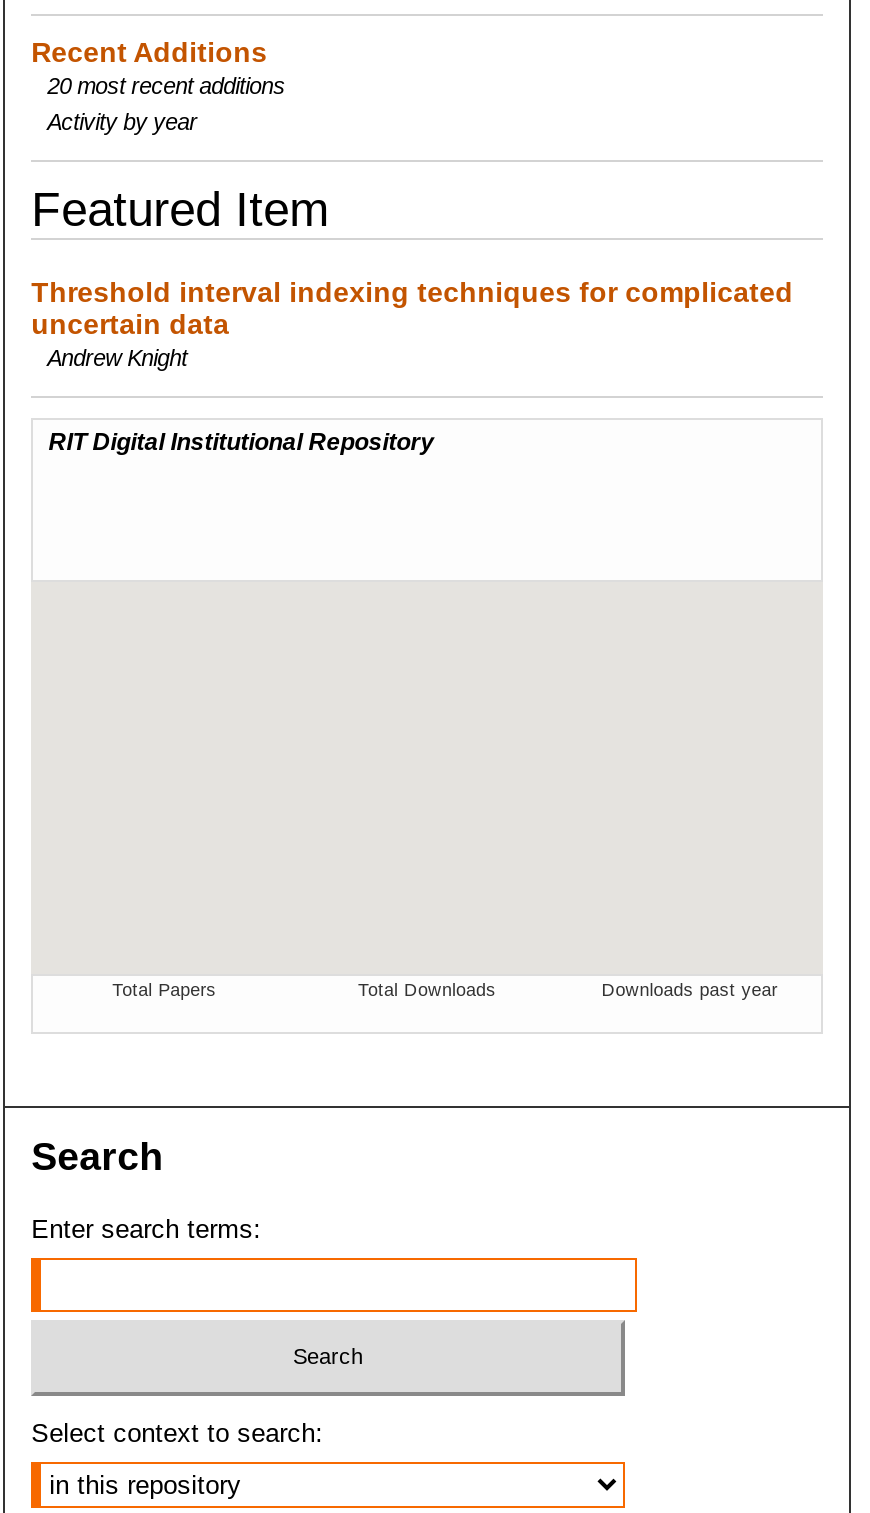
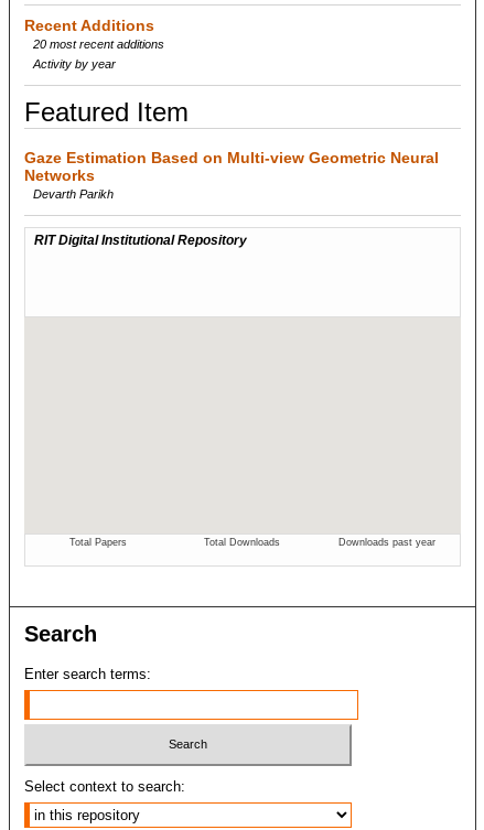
[31,276,793,370] Threshold interval indexing techniques for complicated | uncertain data | Andrew Knight -> [24,149,439,200] Gaze Estimation Based on Multi-view Geometric Neural | Networks | Devarth Parikh

